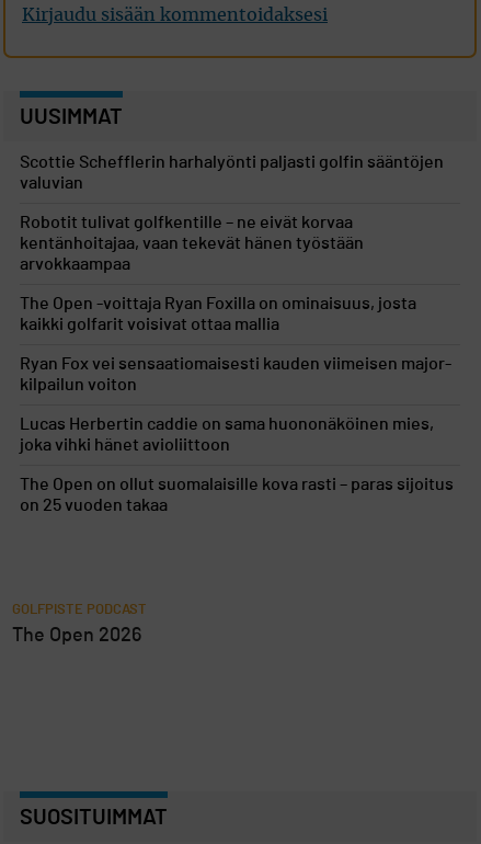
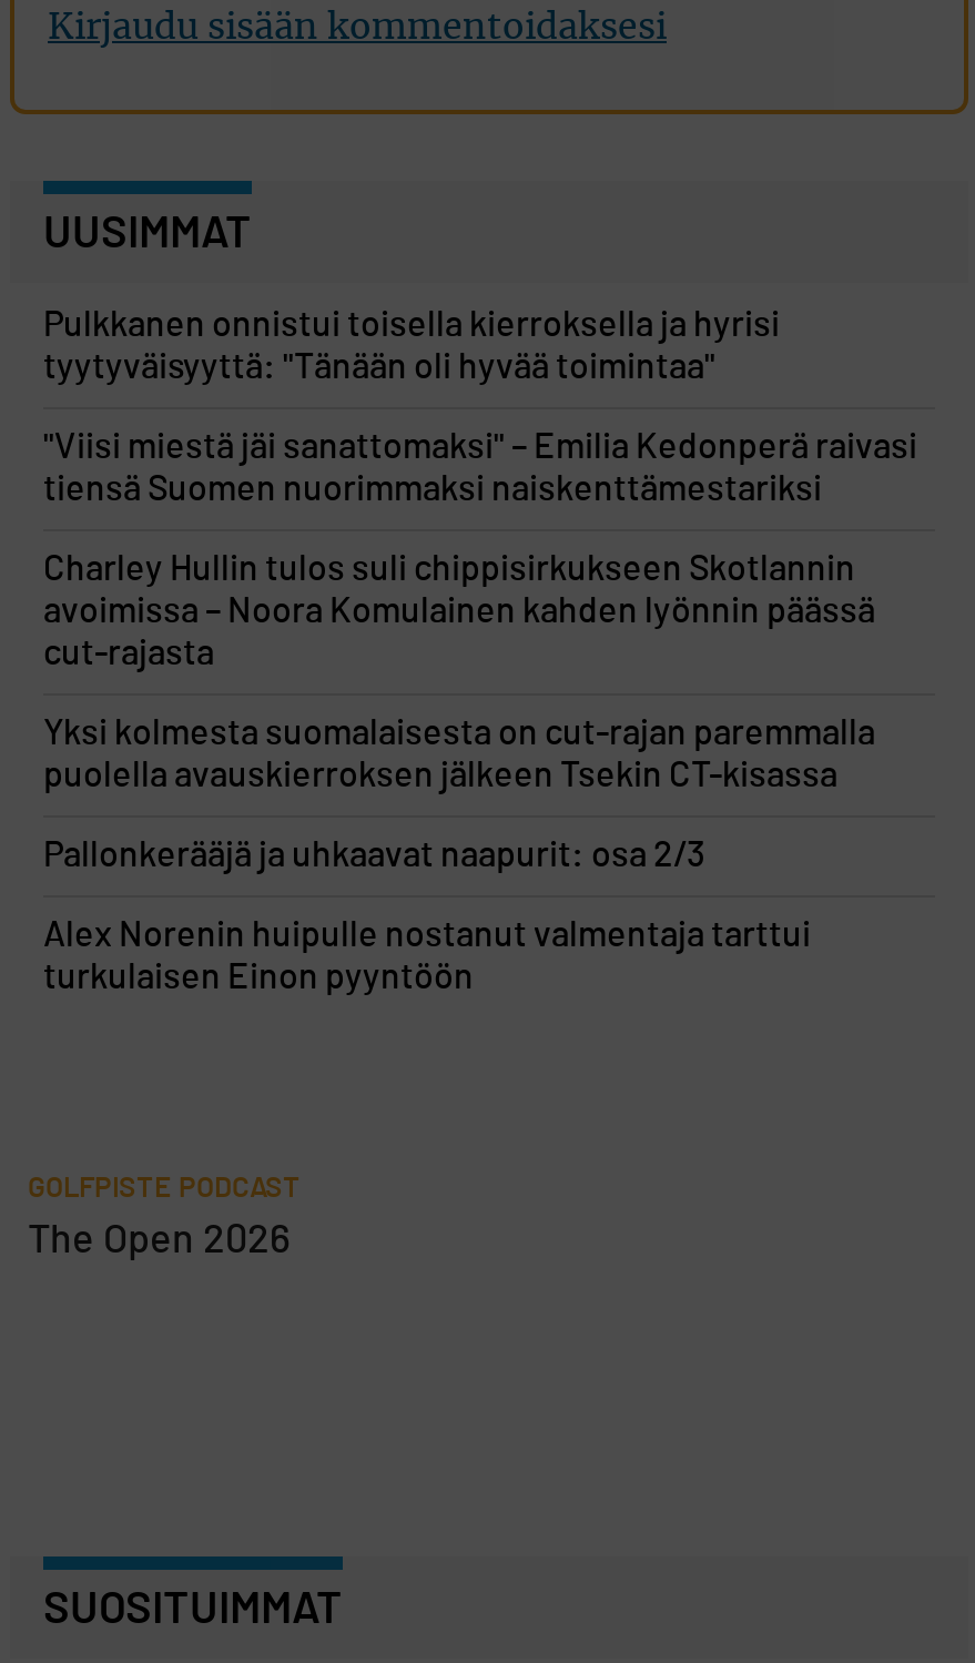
[20,154,444,192] Scottie Schefflerin harhalyönti paljasti golfin sääntöjen | valuvian -> [43,308,780,386] Pulkkanen onnistui toisella kierroksella ja hyrisi | tyytyväisyyttä: "Tänään oli hyvää toimintaa"
[20,214,364,273] Robotit tulivat golfkentille – ne eivät korvaa | kentänhoitajaa, vaan tekevät hänen työstään | arvokkaampaa -> [43,430,917,508] "Viisi miestä jäi sanattomaksi" – Emilia Kedonperä raivasi | tiensä Suomen nuorimmaksi naiskenttämestariksi
[20,295,416,334] The Open -voittaja Ryan Foxilla on ominaisuus, josta | kaikki golfarit voisivat ottaa mallia -> [43,552,875,672] Charley Hullin tulos suli chippisirkukseen Skotlannin | avoimissa – Noora Komulainen kahden lyönnin päässä | cut-rajasta
[20,356,451,394] Ryan Fox vei sensaatiomaisesti kauden viimeisen major- | kilpailun voiton -> [43,716,875,794] Yksi kolmesta suomalaisesta on cut-rajan paremmalla | puolella avauskierroksen jälkeen Tsekin CT-kisassa
[20,416,434,454] Lucas Herbertin caddie on sama huononäköinen mies, | joka vihki hänet avioliittoon -> [43,838,704,874] Pallonkerääjä ja uhkaavat naapurit: osa 2/3
[20,476,454,515] The Open on ollut suomalaisille kova rasti – paras sijoitus | on 25 vuoden takaa -> [43,918,811,996] Alex Norenin huipulle nostanut valmentaja tarttui | turkulaisen Einon pyyntöön

